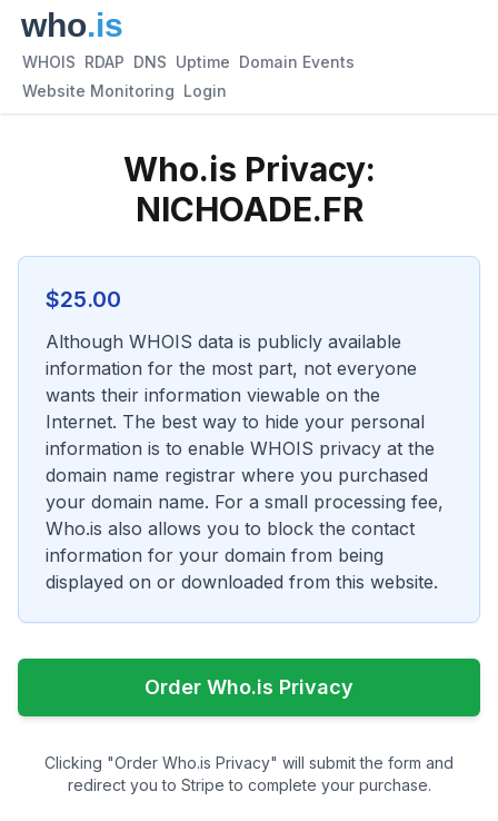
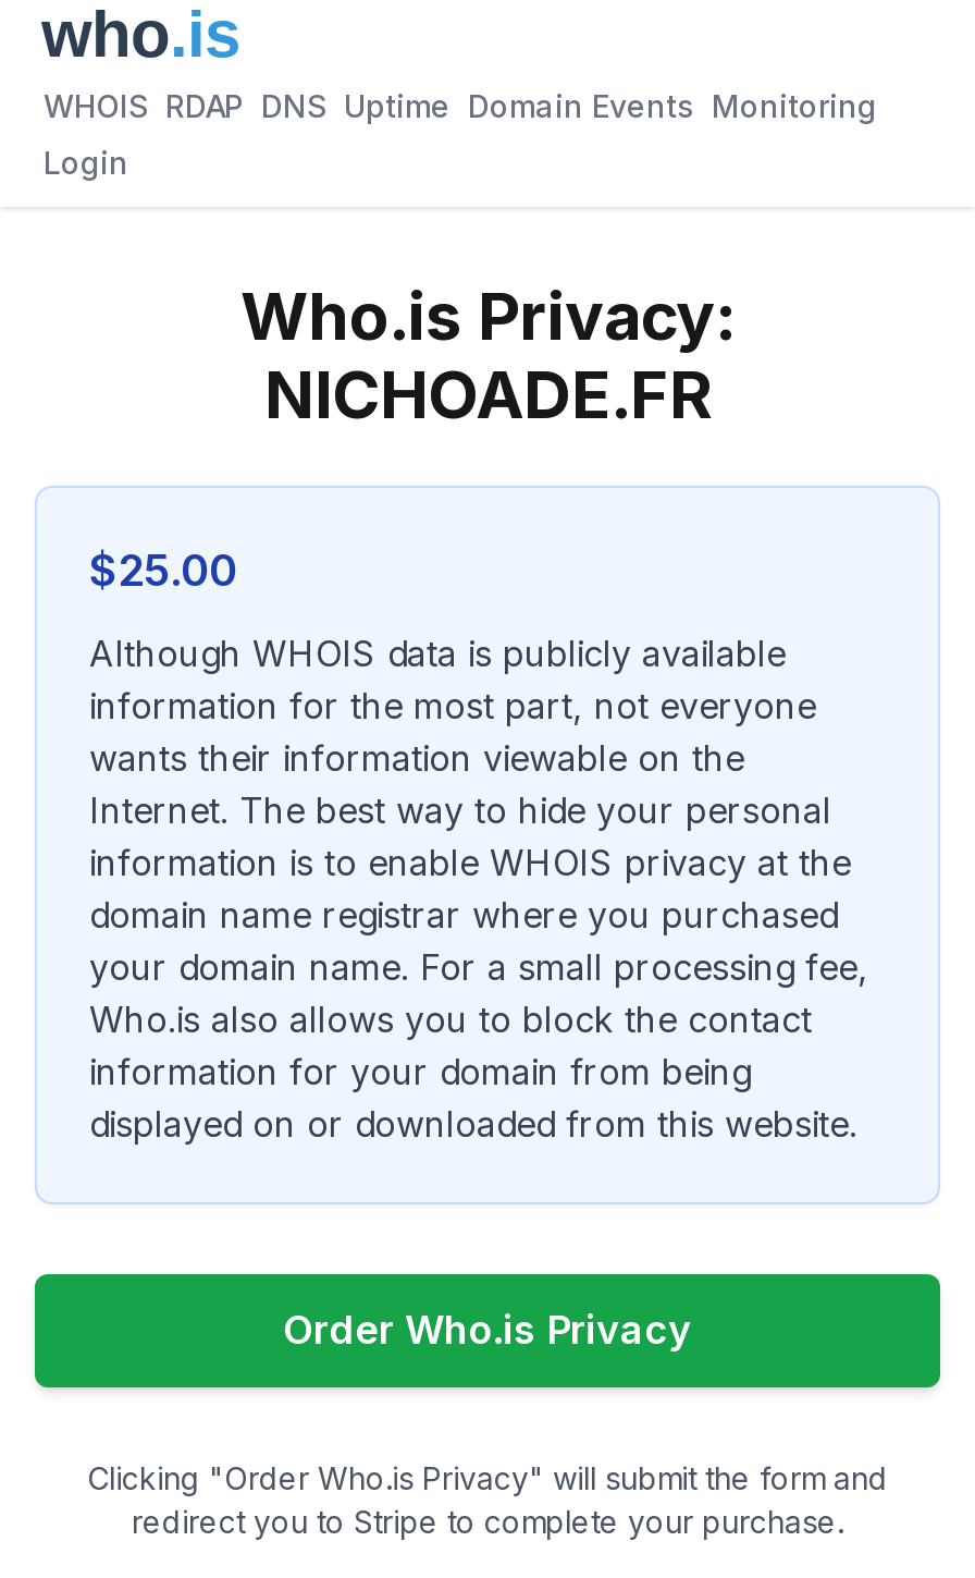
[22,52,355,71] WHOIS RDAP DNS Uptime Domain Events -> [44,87,877,124] WHOIS RDAP DNS Uptime Domain Events Monitoring
[22,81,227,100] Website Monitoring Login -> [44,144,128,181] Login

